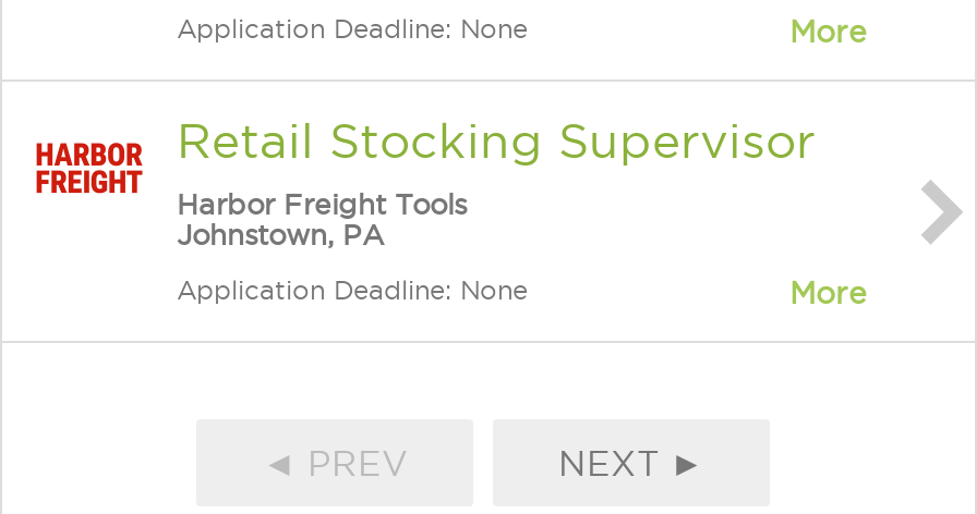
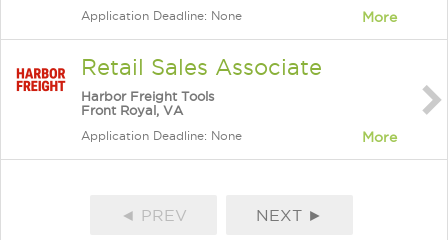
[177,114,816,167] Retail Stocking Supervisor -> [81,55,322,79] Retail Sales Associate
[177,219,384,249] Johnstown, PA -> [81,103,183,117] Front Royal, VA

